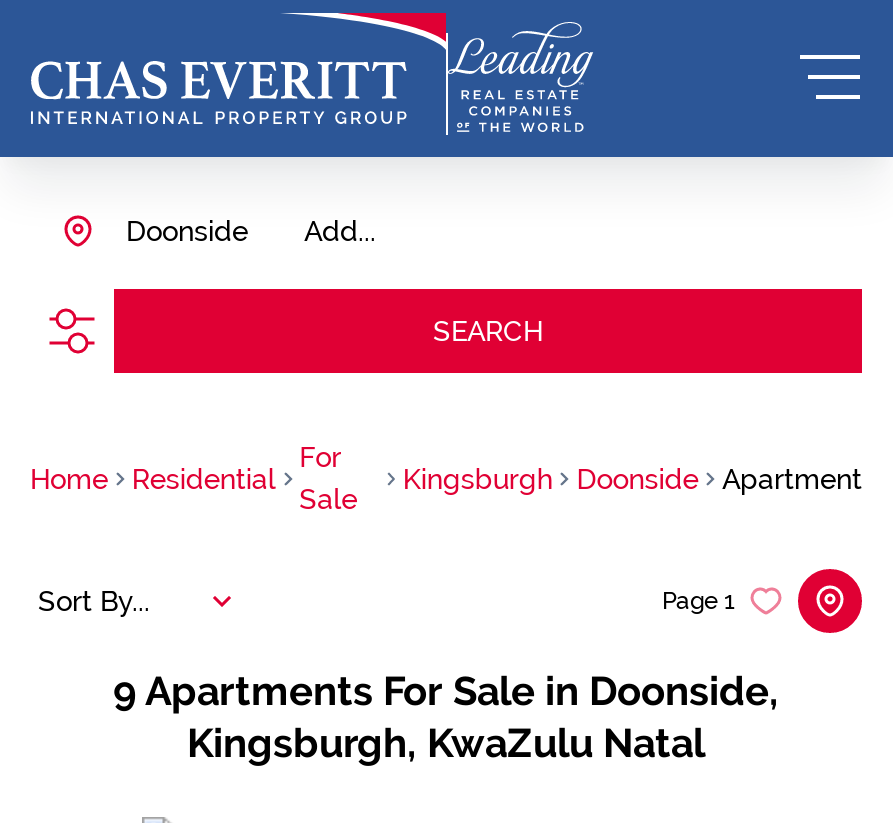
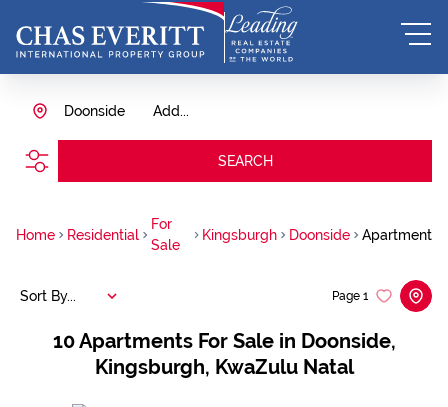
[113,667,779,715] 9 Apartments For Sale in Doonside, -> [52,329,395,353] 10 Apartments For Sale in Doonside,

